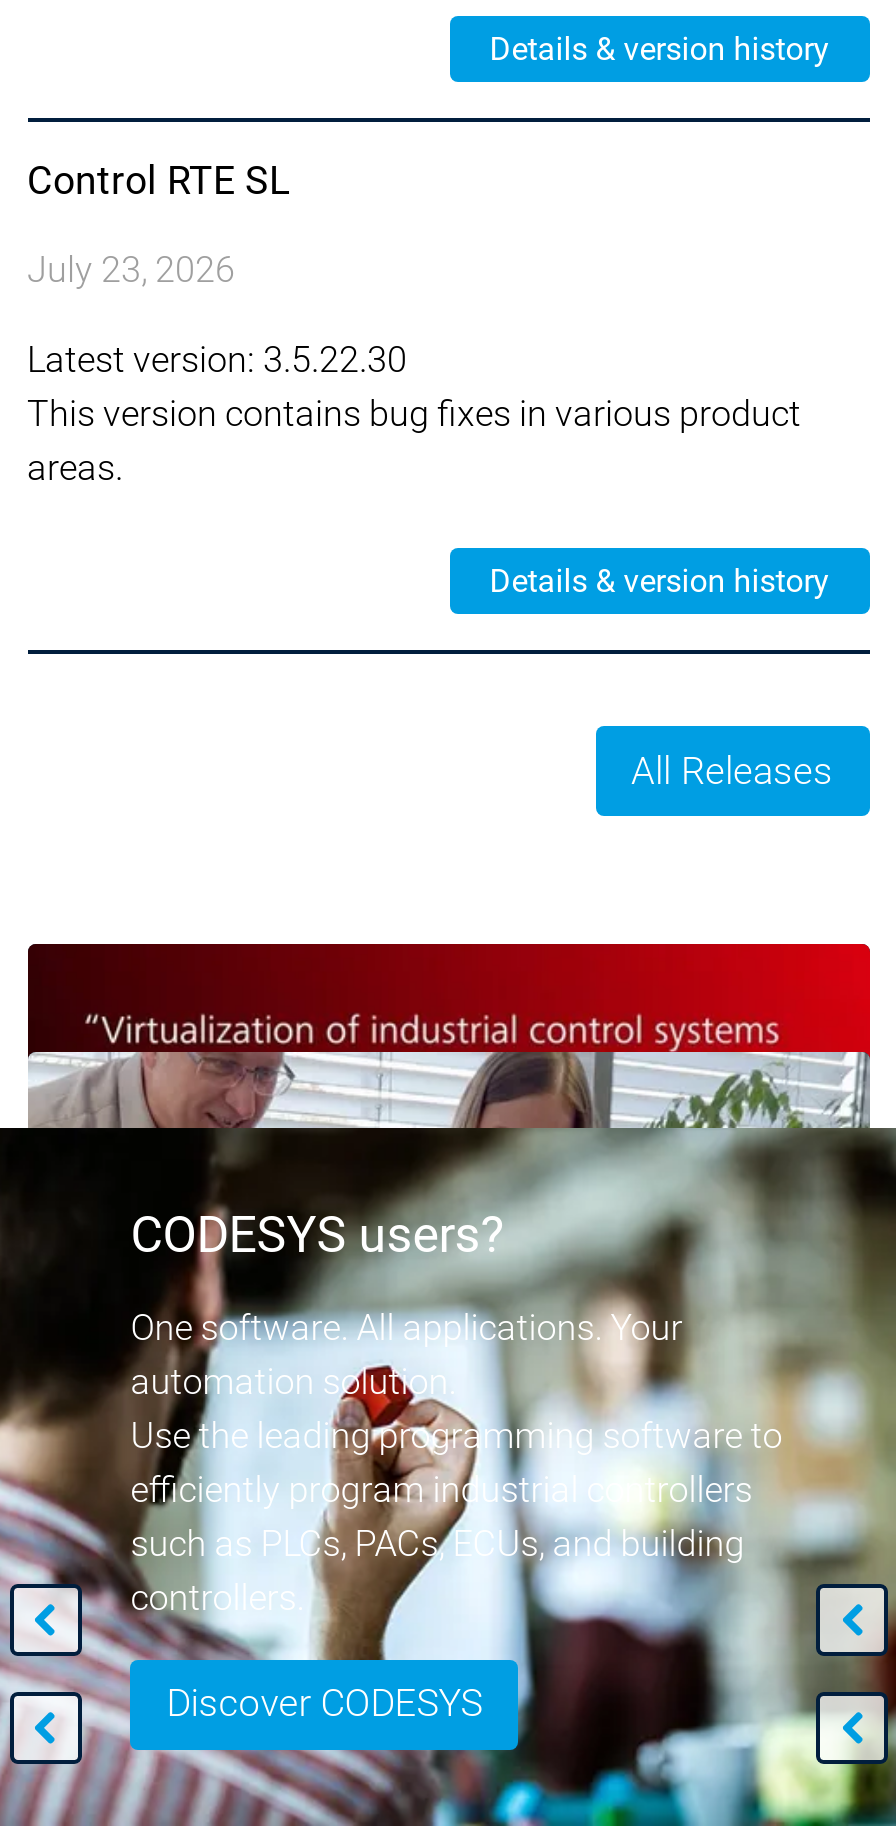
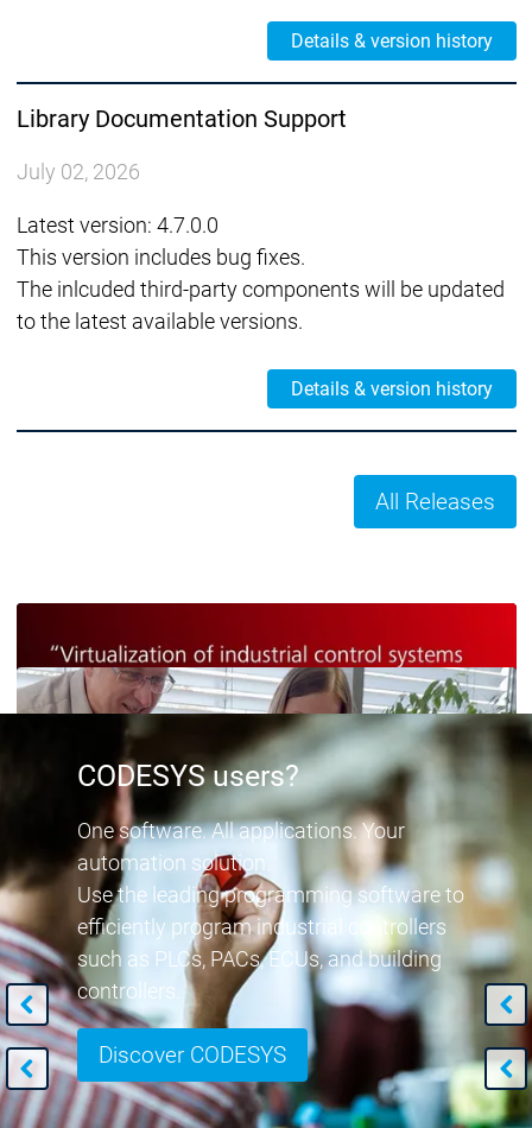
[27,157,291,203] Control RTE SL -> [16,105,346,132] Library Documentation Support
[27,248,235,290] July 23, 2026 -> [16,159,140,184] July 02, 2026
[27,338,801,488] Latest version: 3.5.22.30 | This version contains bug fixes in various product | areas. -> [16,213,504,334] Latest version: 4.7.0.0 | This version includes bug fixes. | The inlcuded third-party components will be updated | to the latest available versions.

